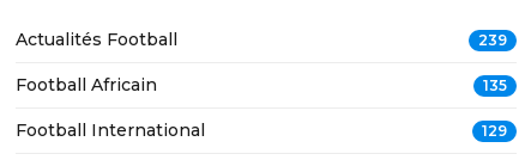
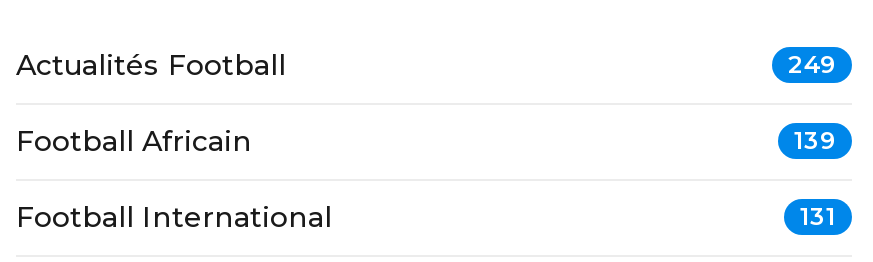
[478,31,507,49] 239 -> [788,50,836,80] 249
[483,76,507,94] 135 -> [794,126,836,156] 139
[482,122,507,140] 129 -> [800,202,836,232] 131

